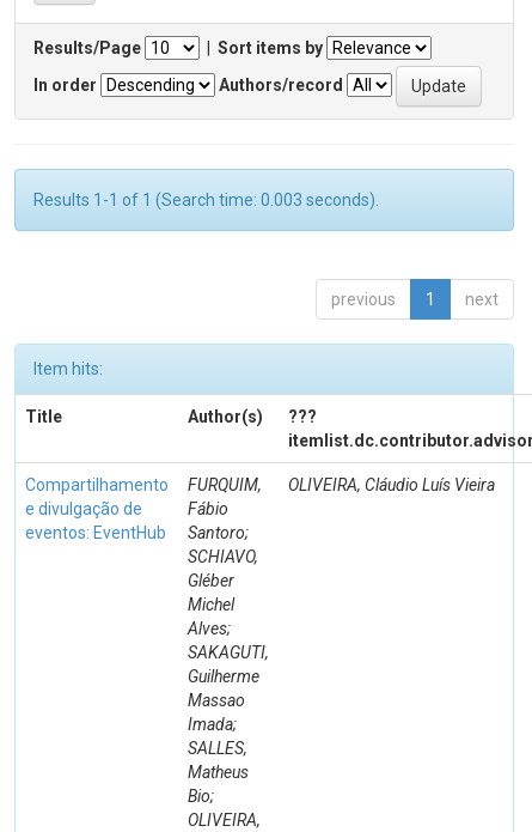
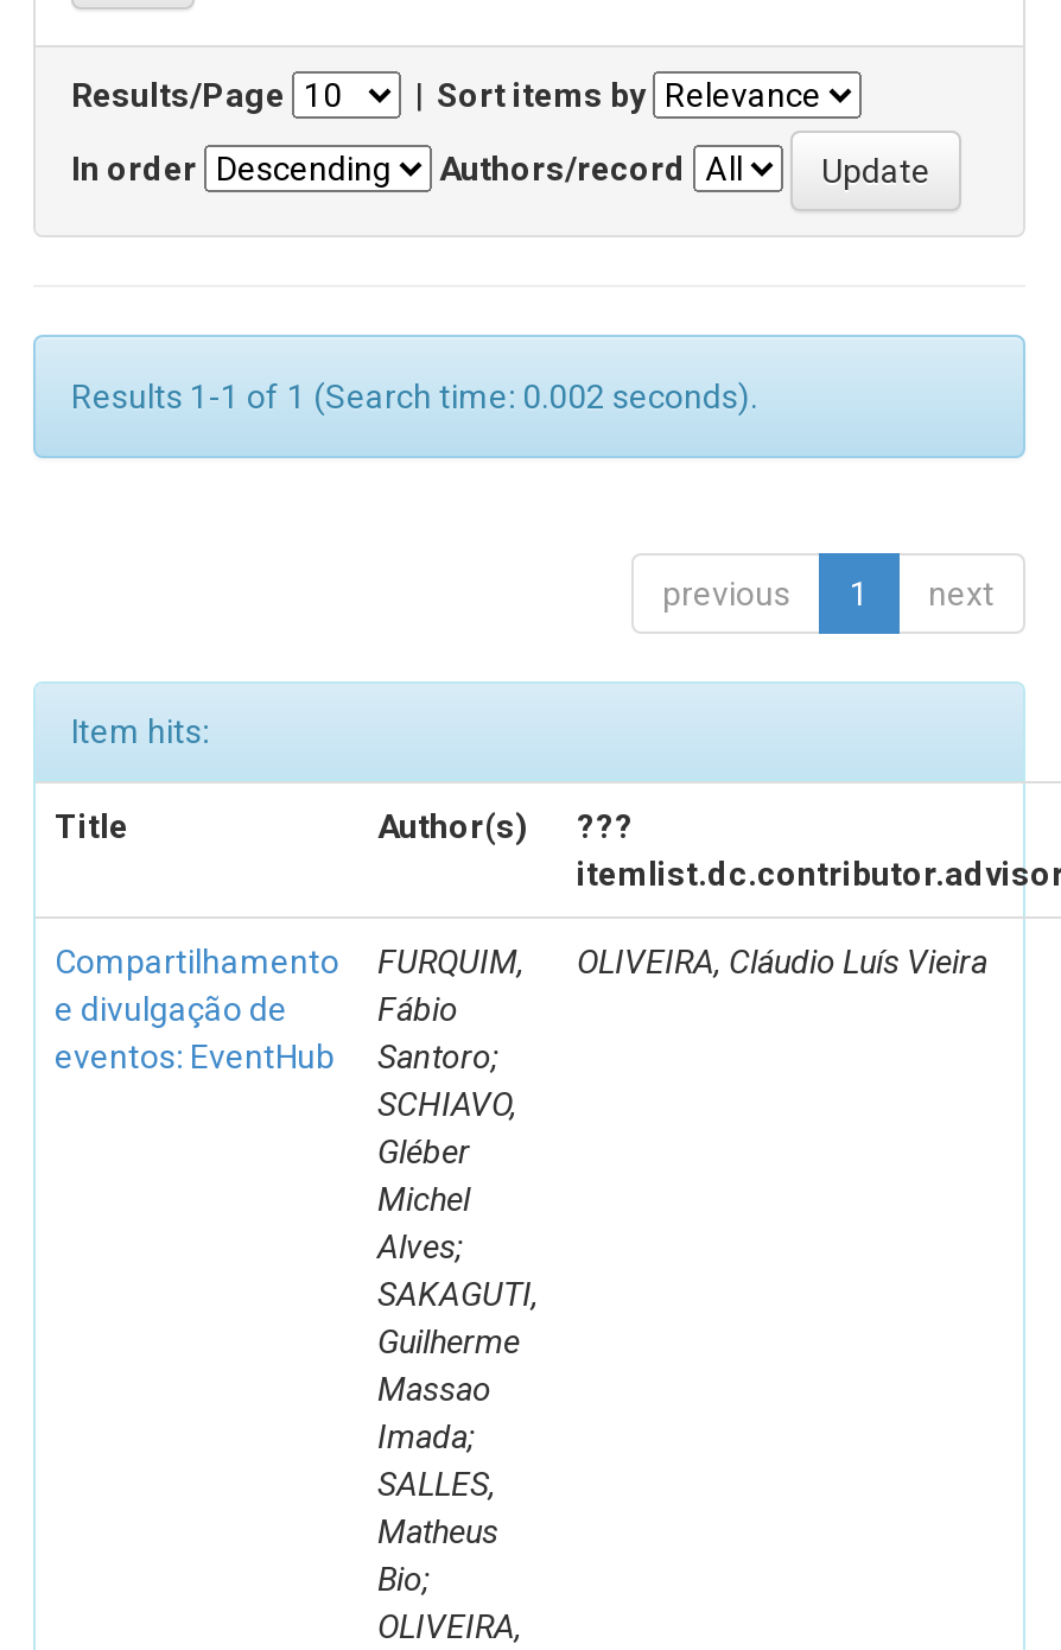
[33,190,379,209] Results 1-1 of 1 (Search time: 0.003 seconds). -> [71,377,757,415] Results 1-1 of 1 (Search time: 0.002 seconds).

